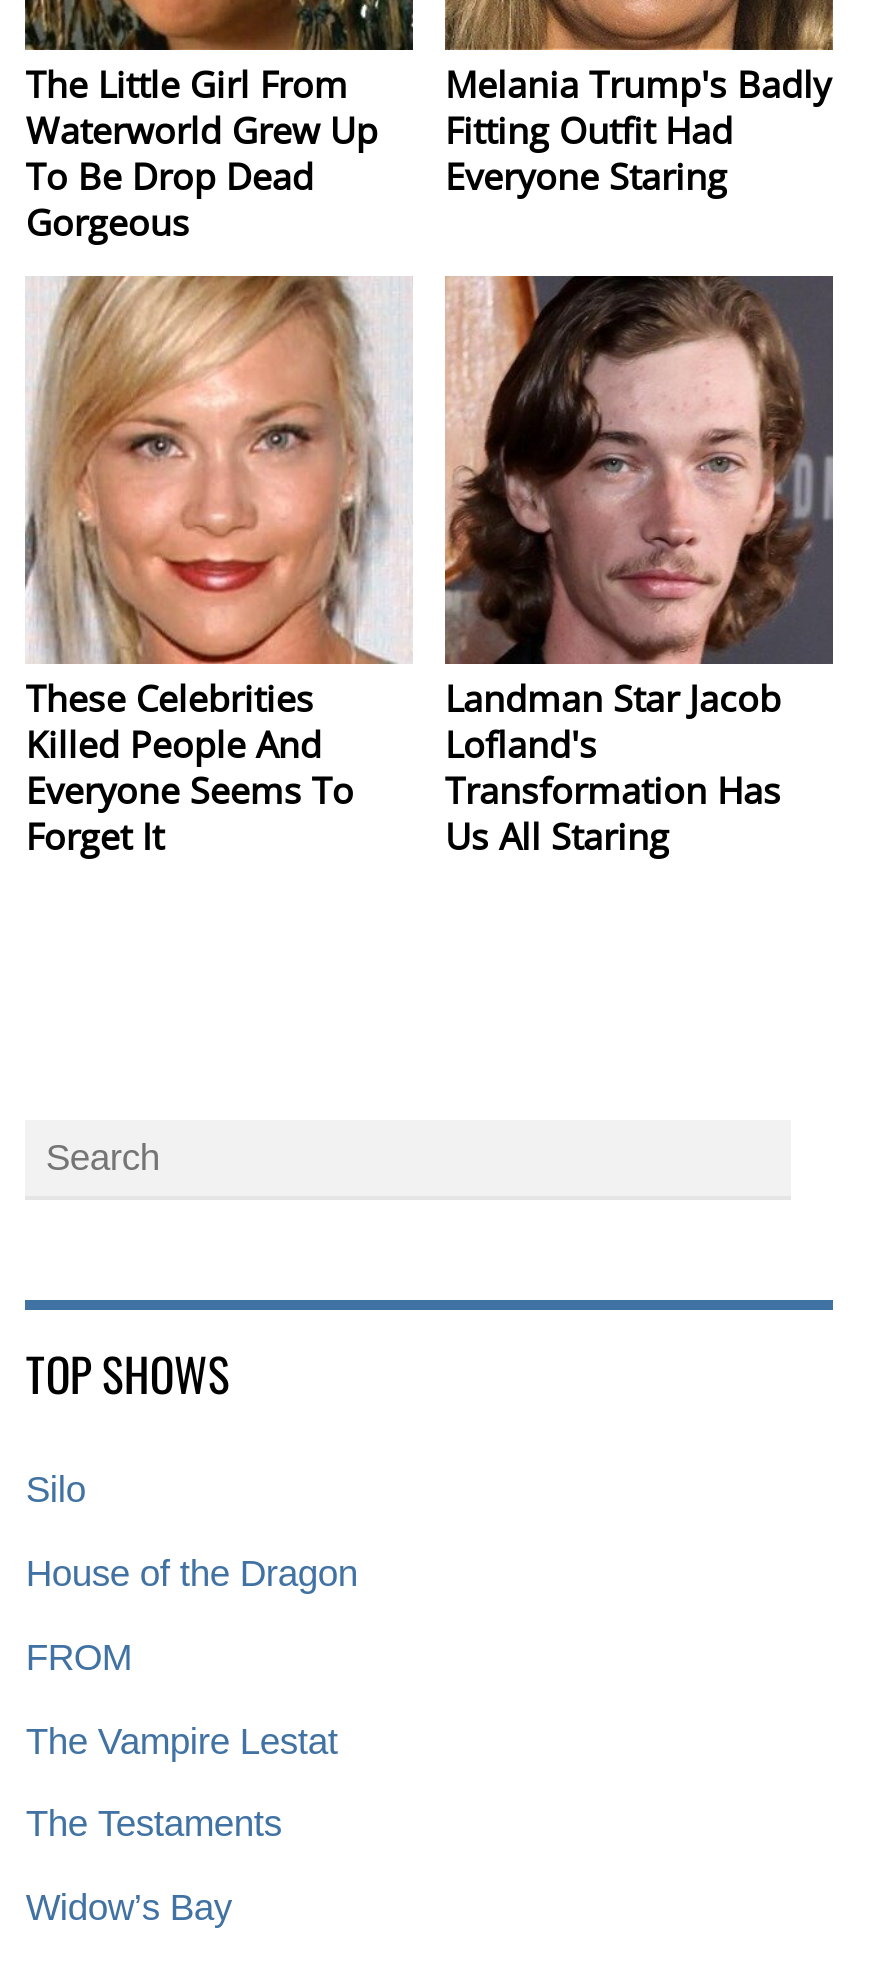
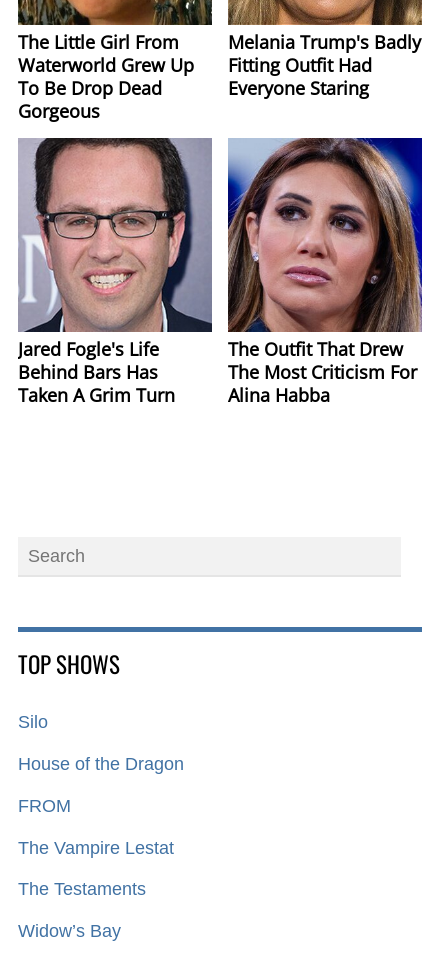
[26,274,411,860] [image] | These Celebrities | Killed People And | Everyone Seems To | Forget It -> [18,137,213,407] [image] | Jared Fogle's Life | Behind Bars Has | Taken A Grim Turn
[445,274,835,860] [image] | Landman Star Jacob | Lofland's | Transformation Has | Us All Staring -> [227,137,423,407] [image] | The Outfit That Drew | The Most Criticism For | Alina Habba

